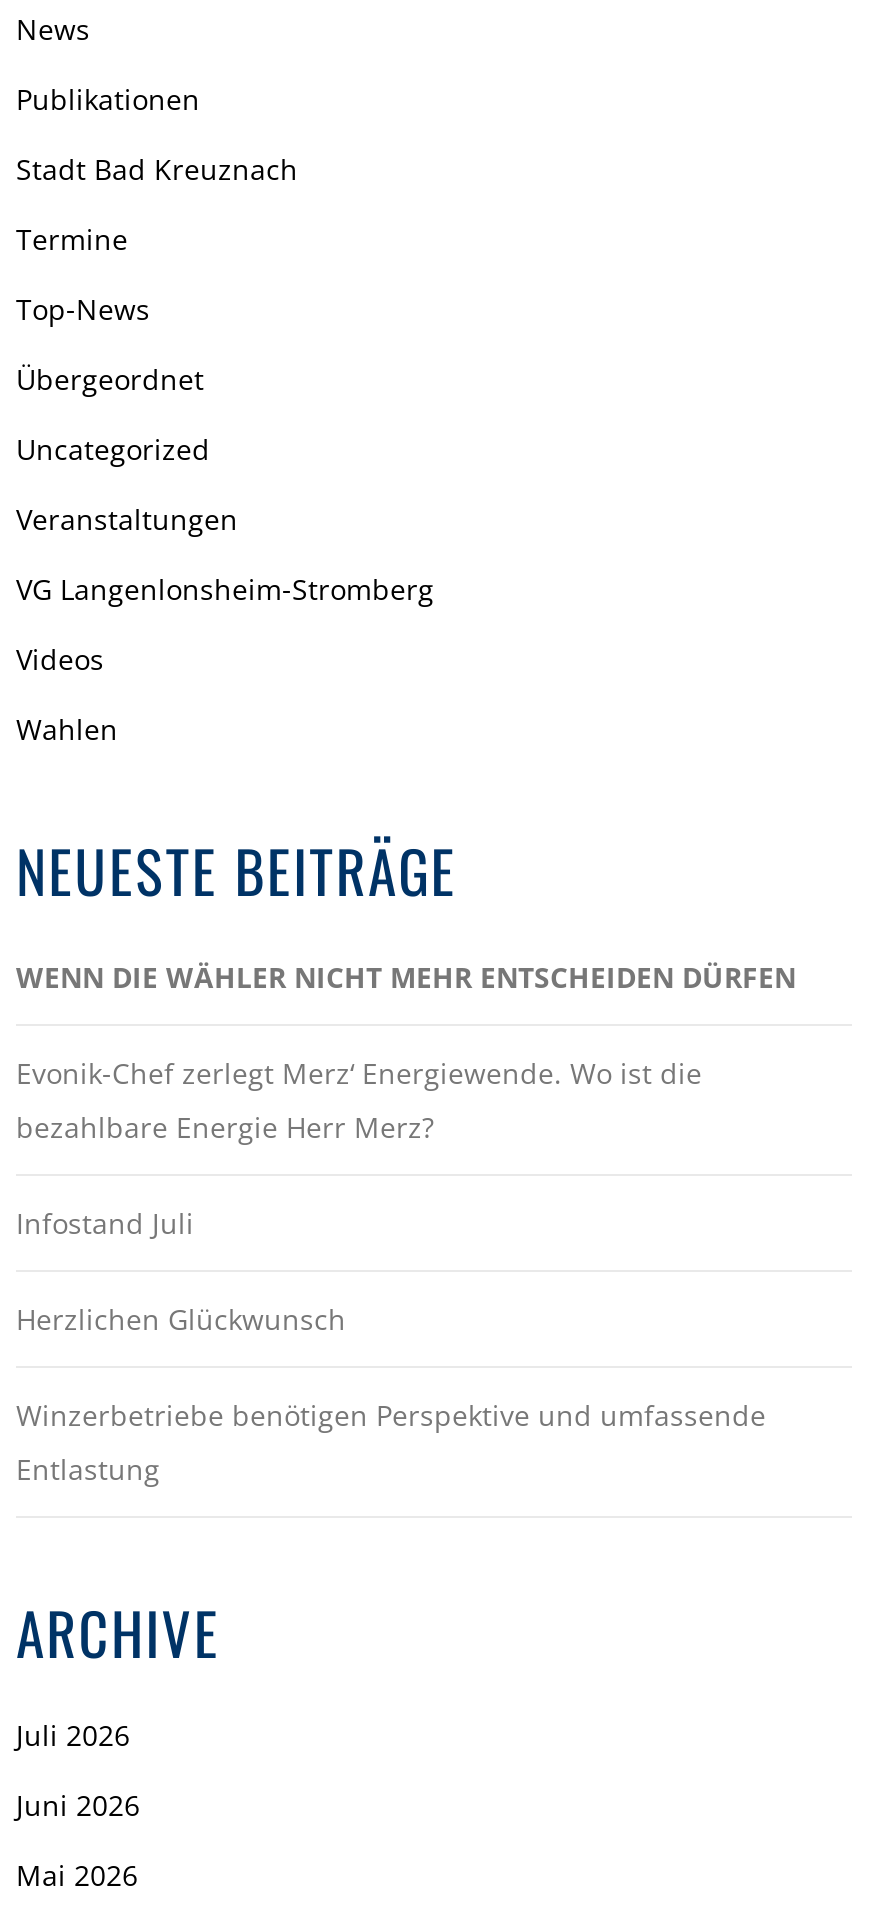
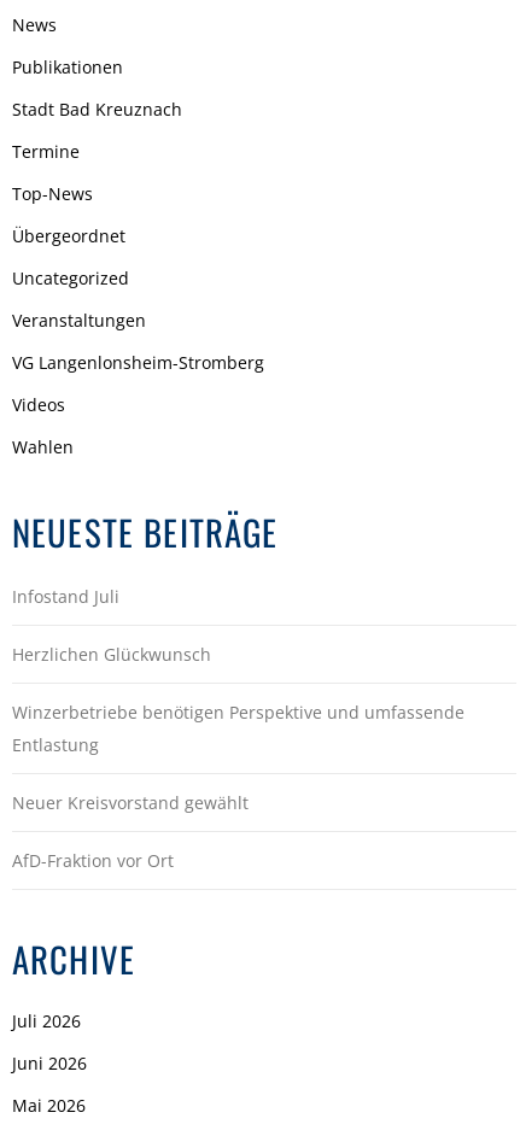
[16,958,796,1146] WENN DIE WÄHLER NICHT MEHR ENTSCHEIDEN DÜRFEN | Evonik-Chef zerlegt Merz‘ Energiewende. Wo ist die | bezahlbare Energie Herr Merz? -> none
moved [16,1204,766,1488] -> [12,585,465,756]: Infostand Juli | Herzlichen Glückwunsch | Winzerbetriebe benötigen Perspektive und umfassende | Entlastung
none -> [12,791,249,872] Neuer Kreisvorstand gewählt | AfD-Fraktion vor Ort

